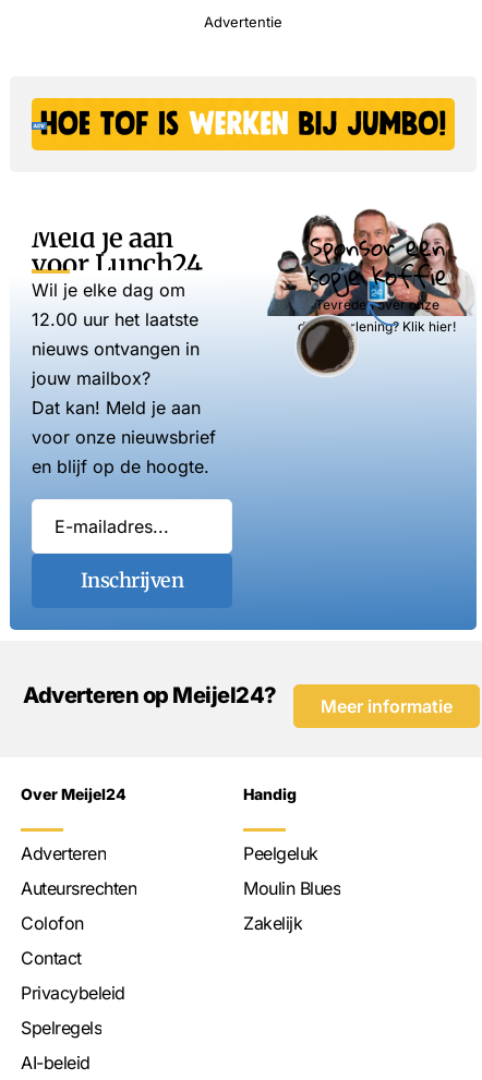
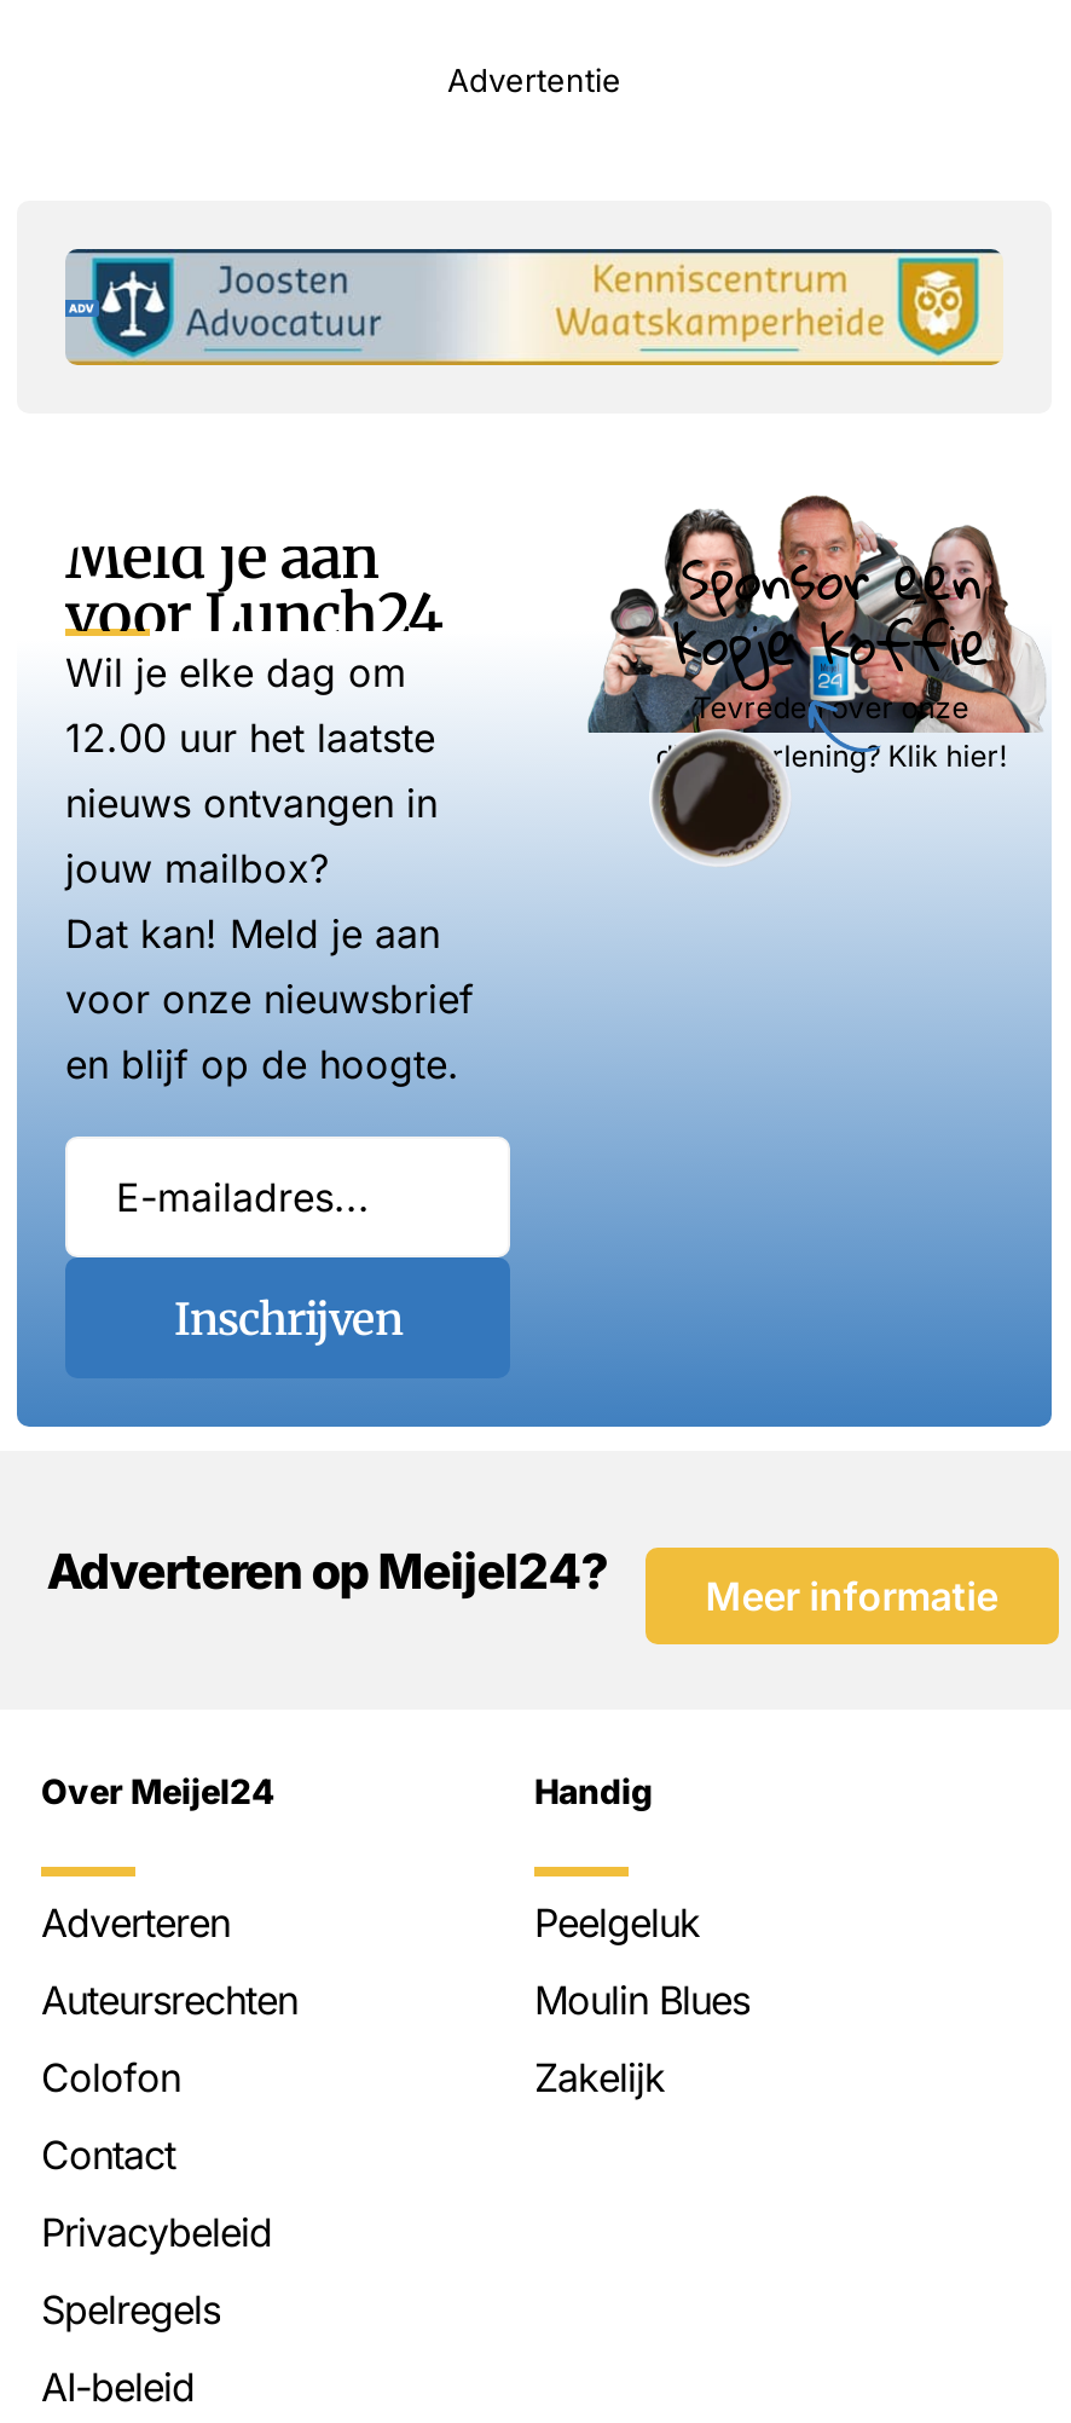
[31,97,456,151] [image] -> [65,245,1003,366] [image]

